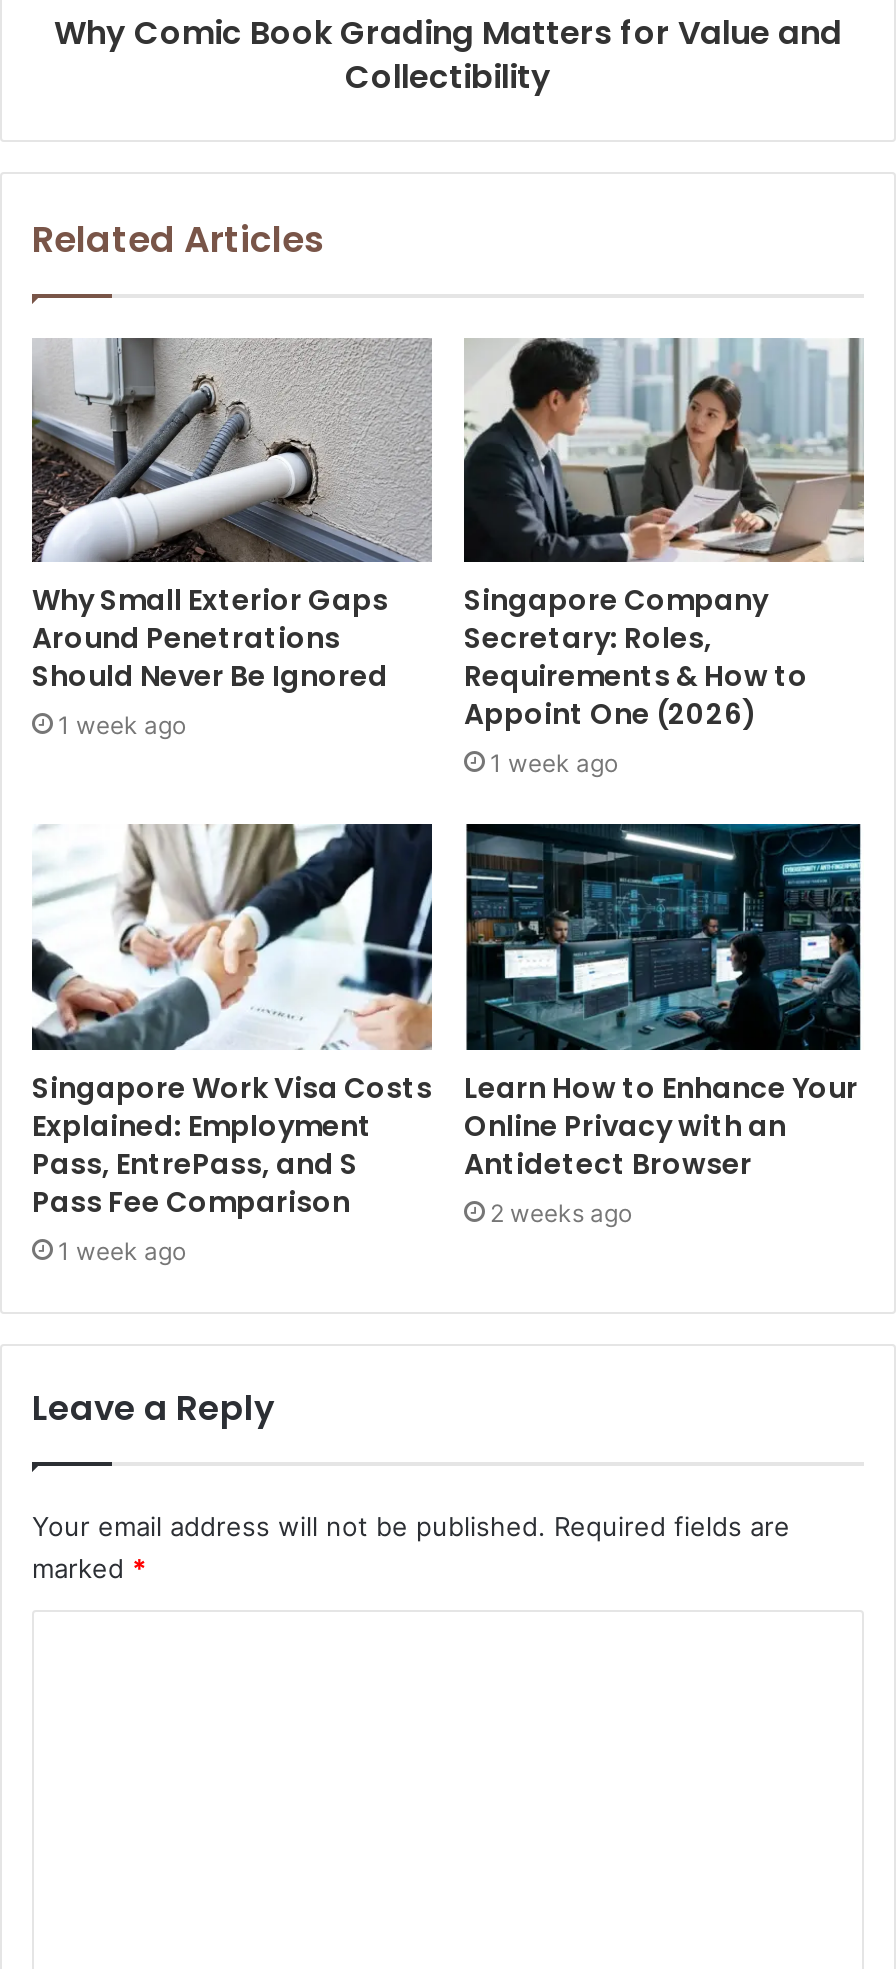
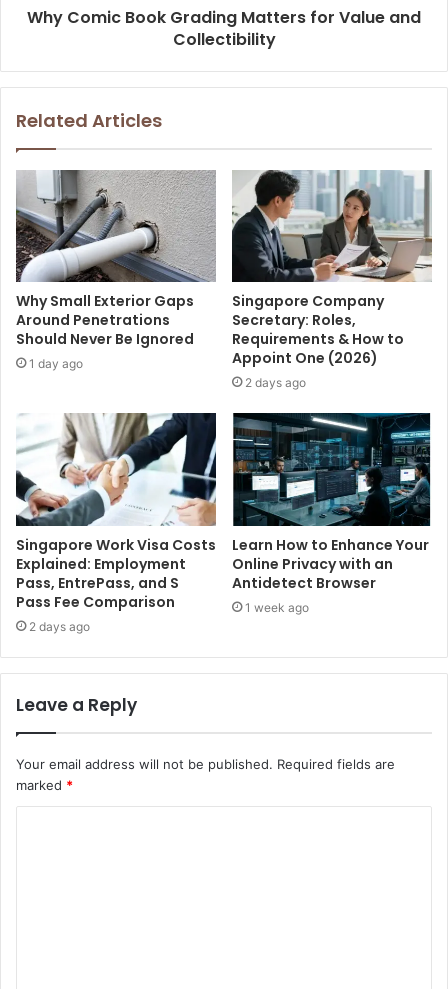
[58,710,186,740] 1 week ago -> [29,356,83,371] 1 day ago
[490,749,618,779] 1 week ago -> [245,375,306,390] 2 days ago
[490,1198,632,1228] 2 weeks ago -> [245,600,309,615] 1 week ago
[58,1236,186,1266] 1 week ago -> [29,619,90,634] 2 days ago

